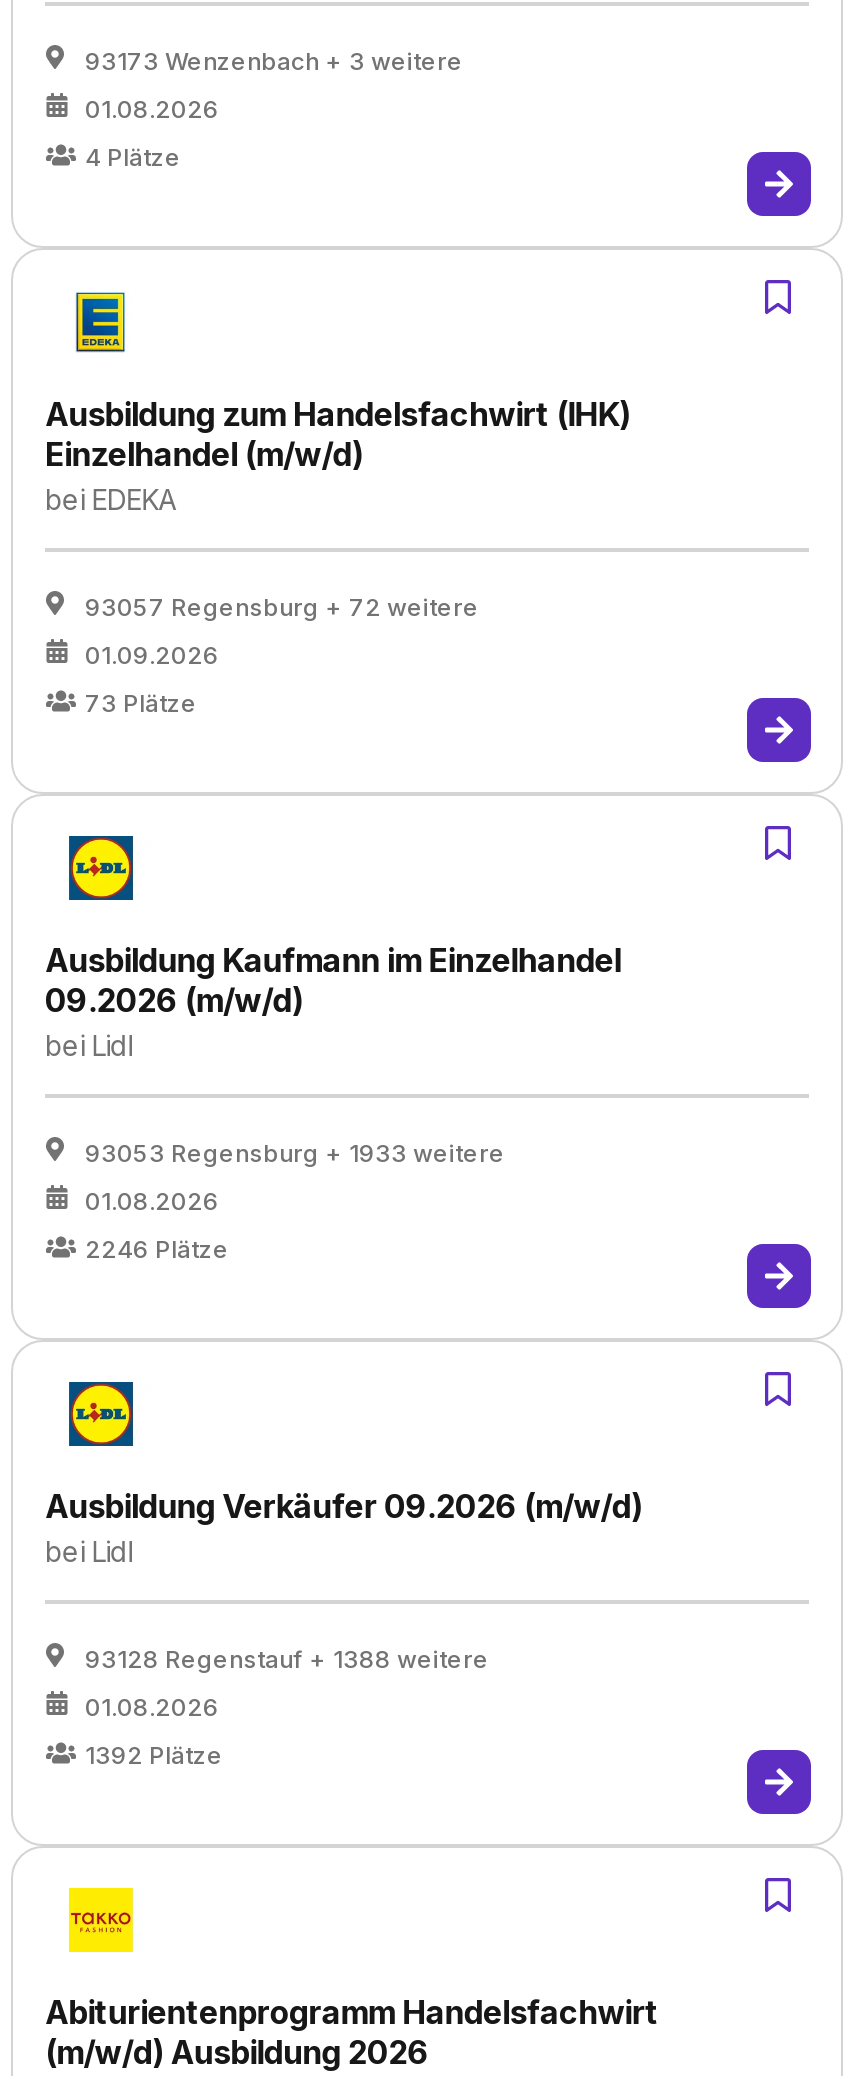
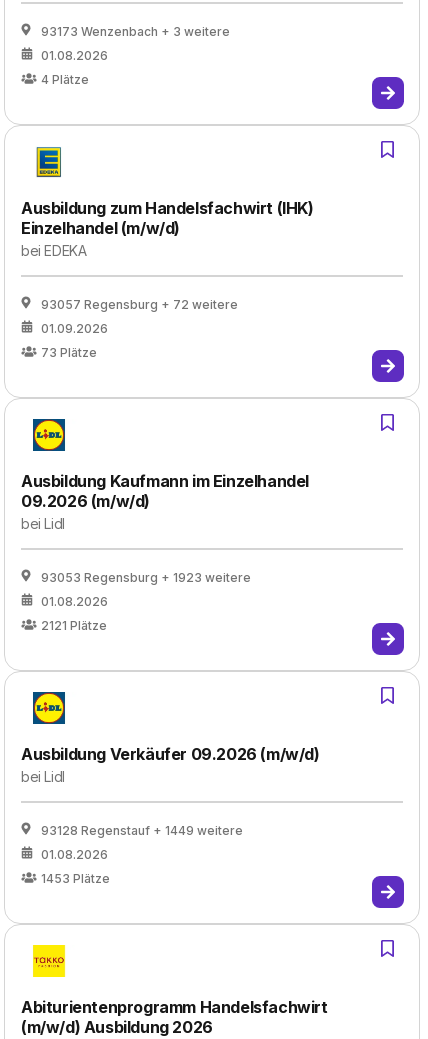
[85,1138,505,1168] 93053 Regensburg + 1933 weitere -> [41,570,251,585] 93053 Regensburg + 1923 weitere
[85,1234,229,1264] 2246 Plätze -> [41,618,107,633] 2121 Plätze
[85,1644,489,1674] 93128 Regenstauf + 1388 weitere -> [41,823,243,838] 93128 Regenstauf + 1449 weitere
[85,1740,223,1770] 1392 Plätze -> [41,871,110,886] 1453 Plätze

